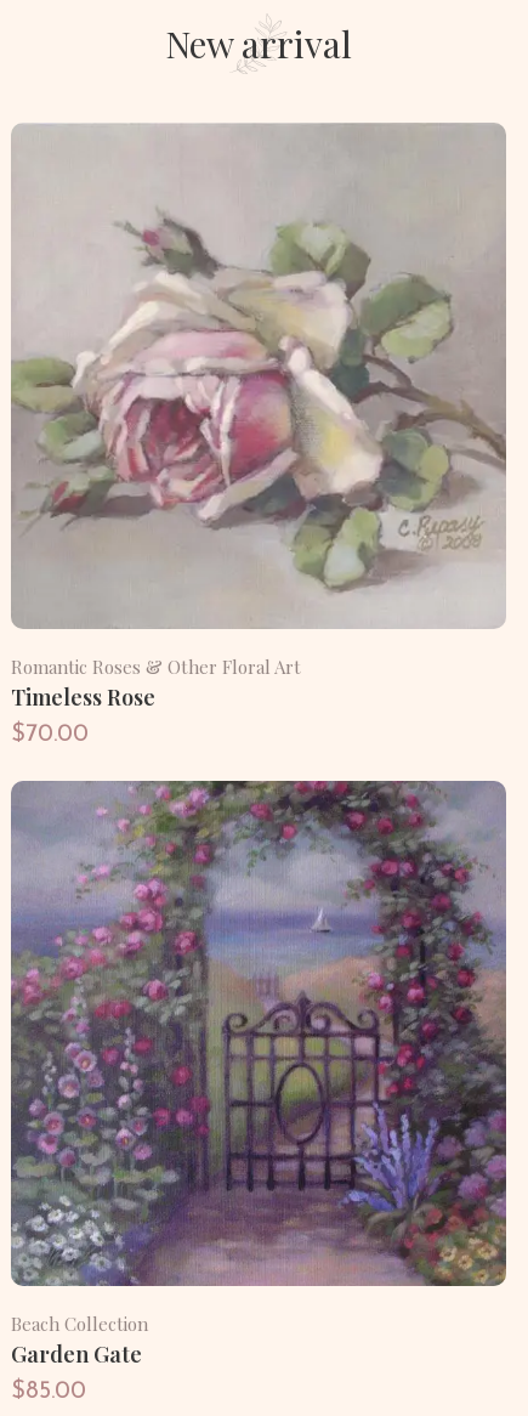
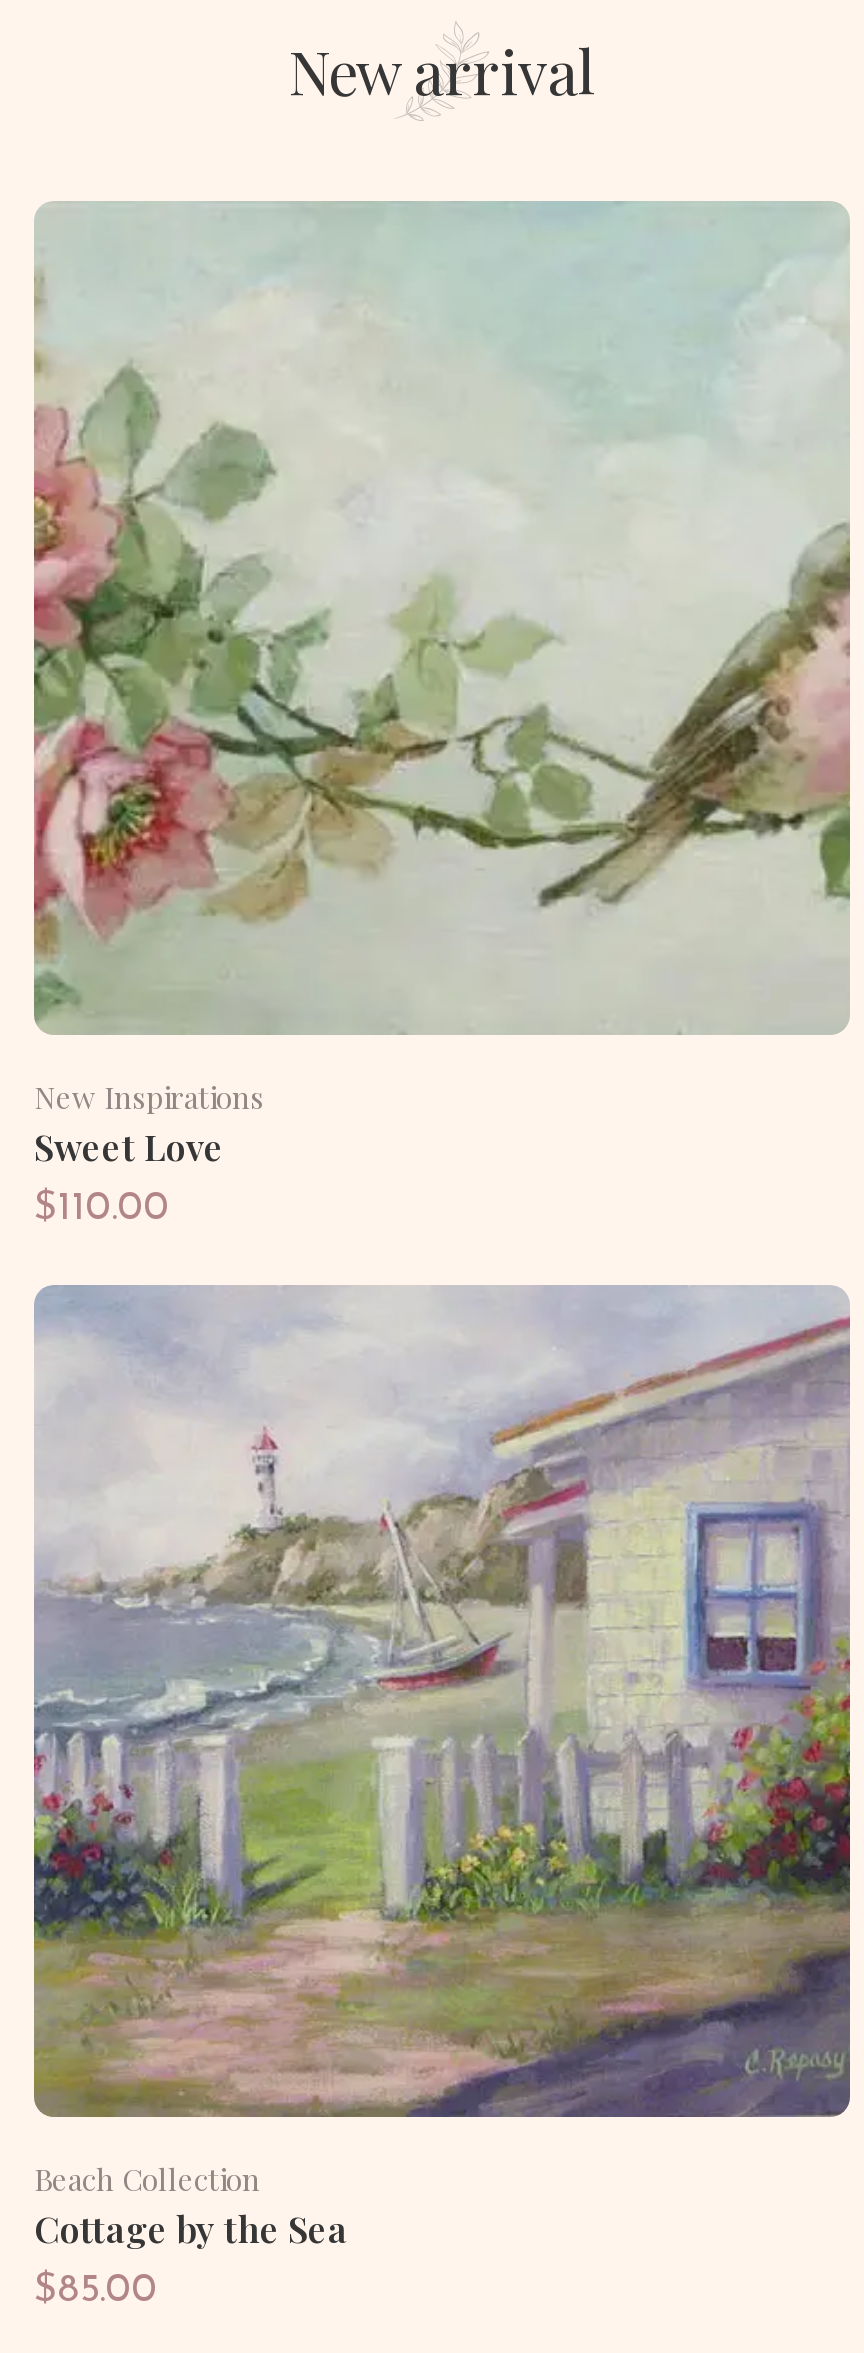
[11,124,506,746] [image] | Romantic Roses & Other Floral Art | Timeless Rose | $70.00 -> [32,203,852,1228] [image] | New Inspirations | Sweet Love | $110.00
[10,780,506,1286] [image] -> [32,1285,850,2119] [image]
[11,1339,142,1368] Garden Gate -> [34,2204,348,2252] Cottage by the Sea

